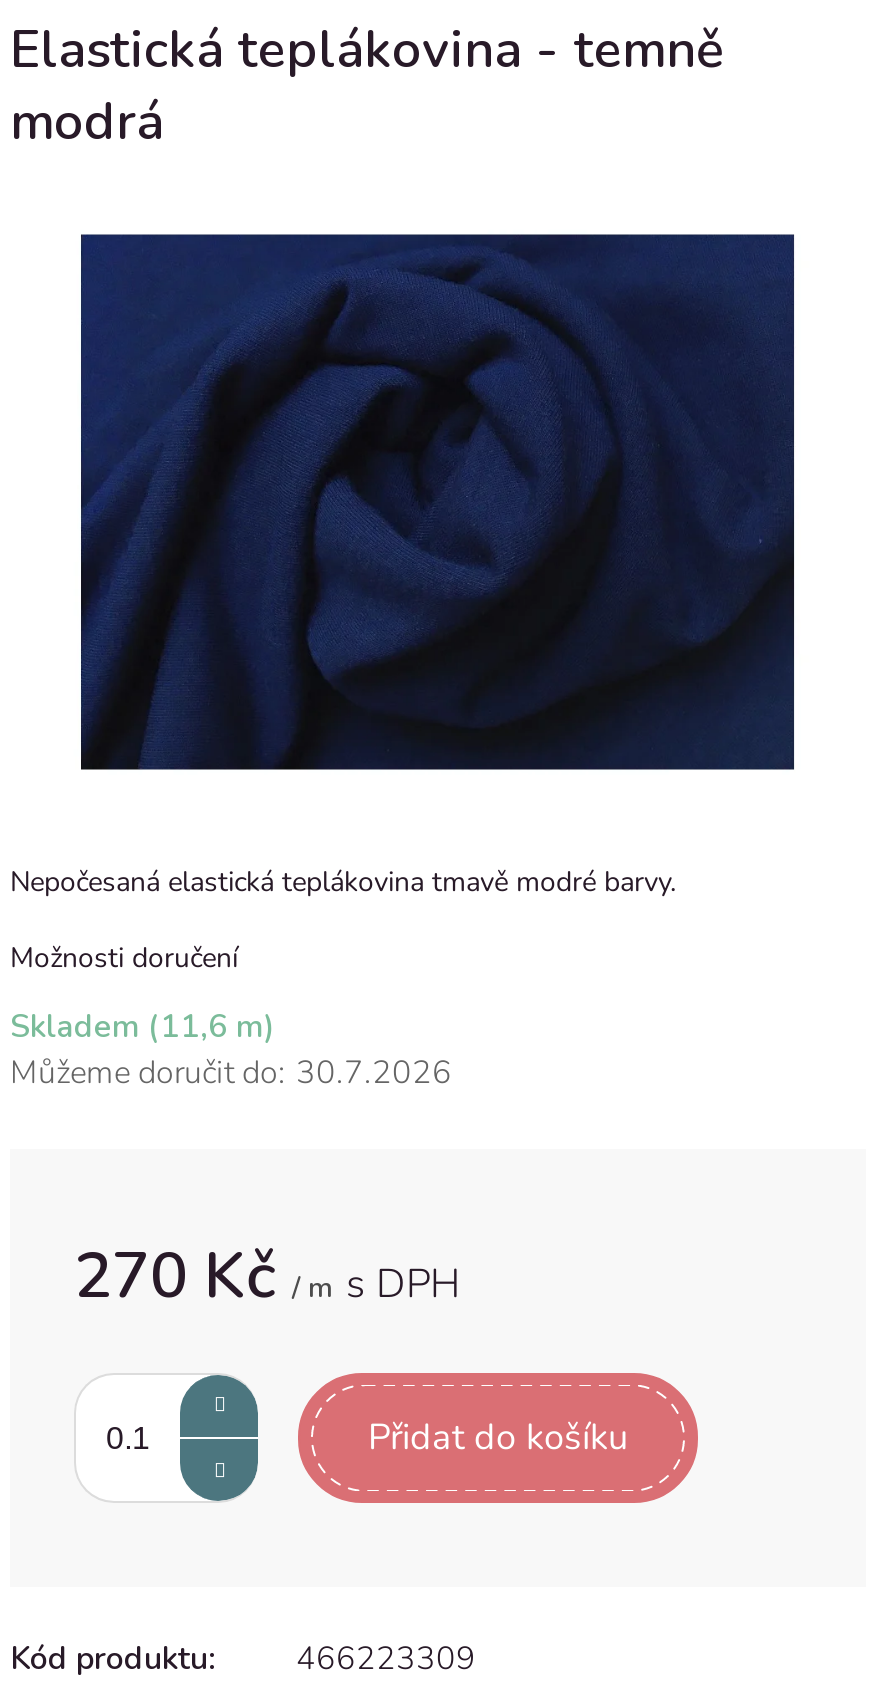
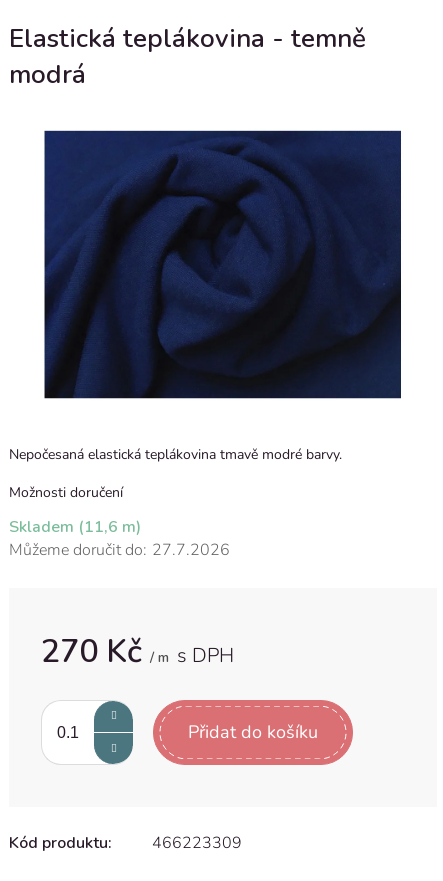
[10,1052,452,1096] Můžeme doručit do: 30.7.2026 -> [9,539,230,561] Můžeme doručit do: 27.7.2026

